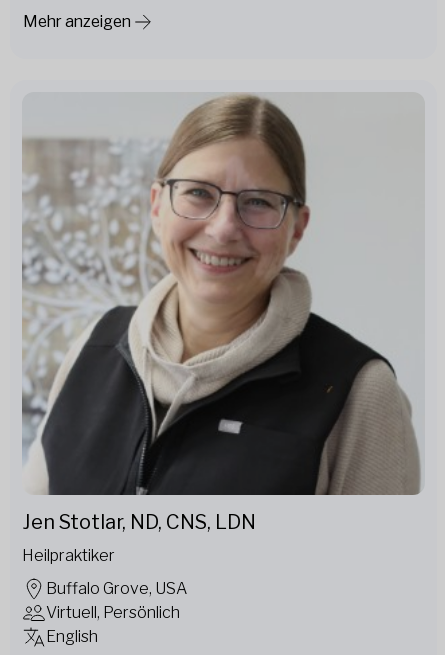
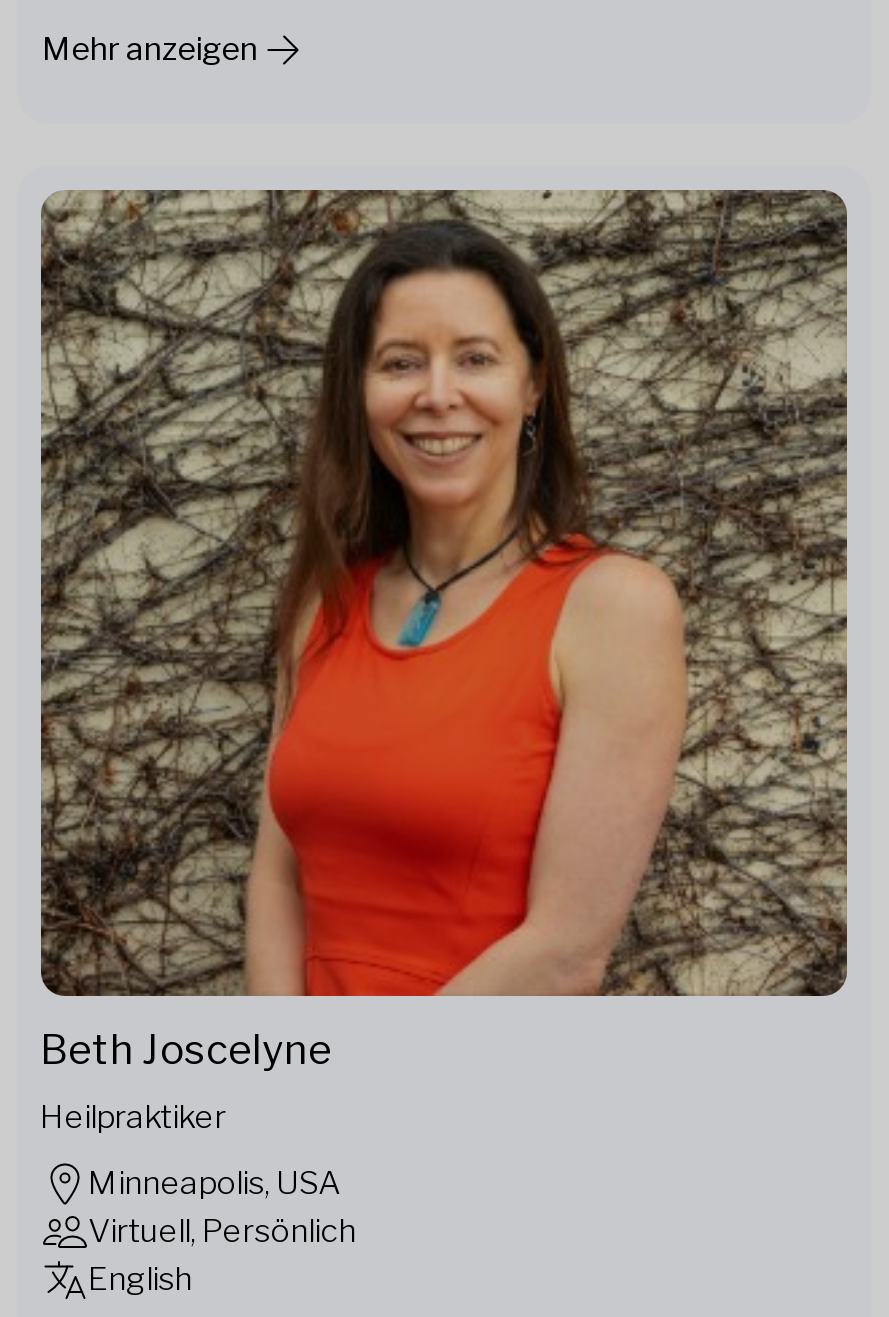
[21,92,425,534] [image] | Jen Stotlar, ND, CNS, LDN -> [39,188,849,1074] [image] | Beth Joscelyne
[45,579,186,598] Buffalo Grove, USA -> [88,1164,340,1202] Minneapolis, USA

